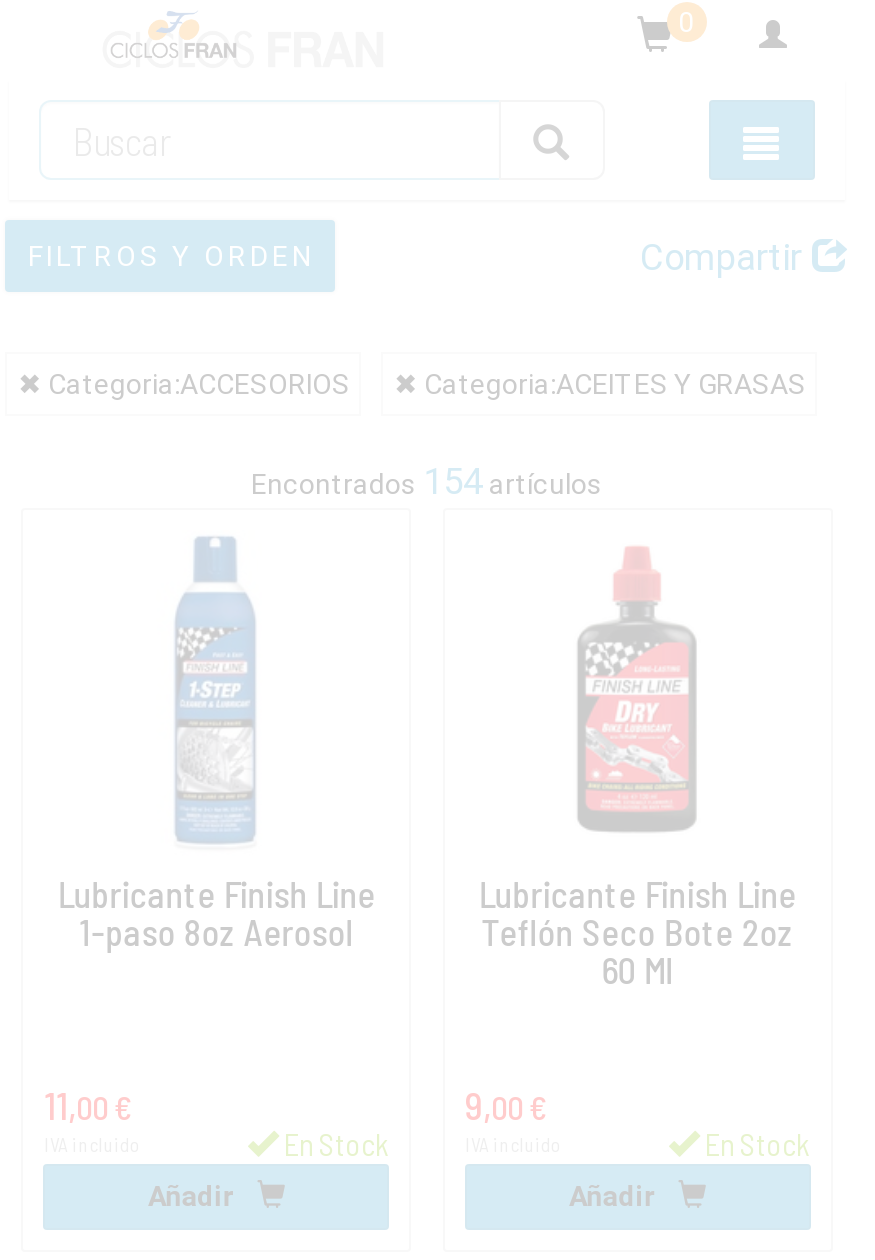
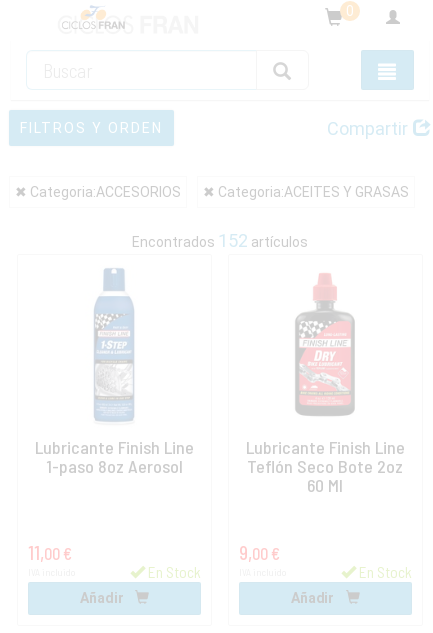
[251,460,603,502] Encontrados 154artículos -> [132,230,308,251] Encontrados 152artículos

